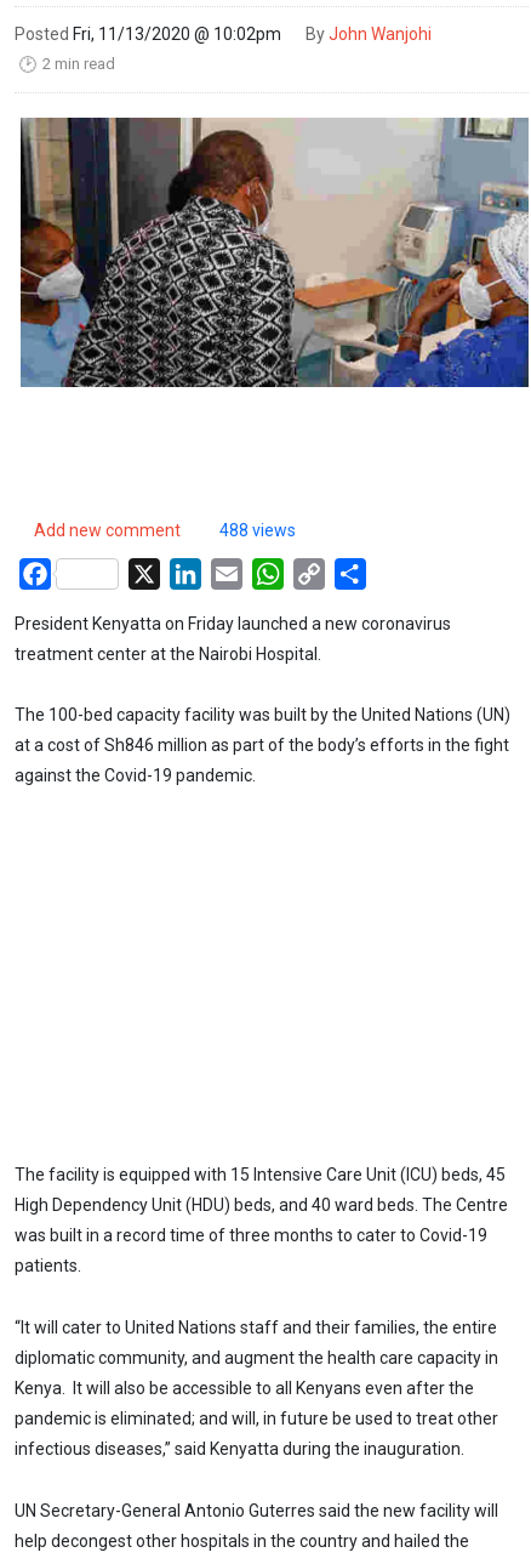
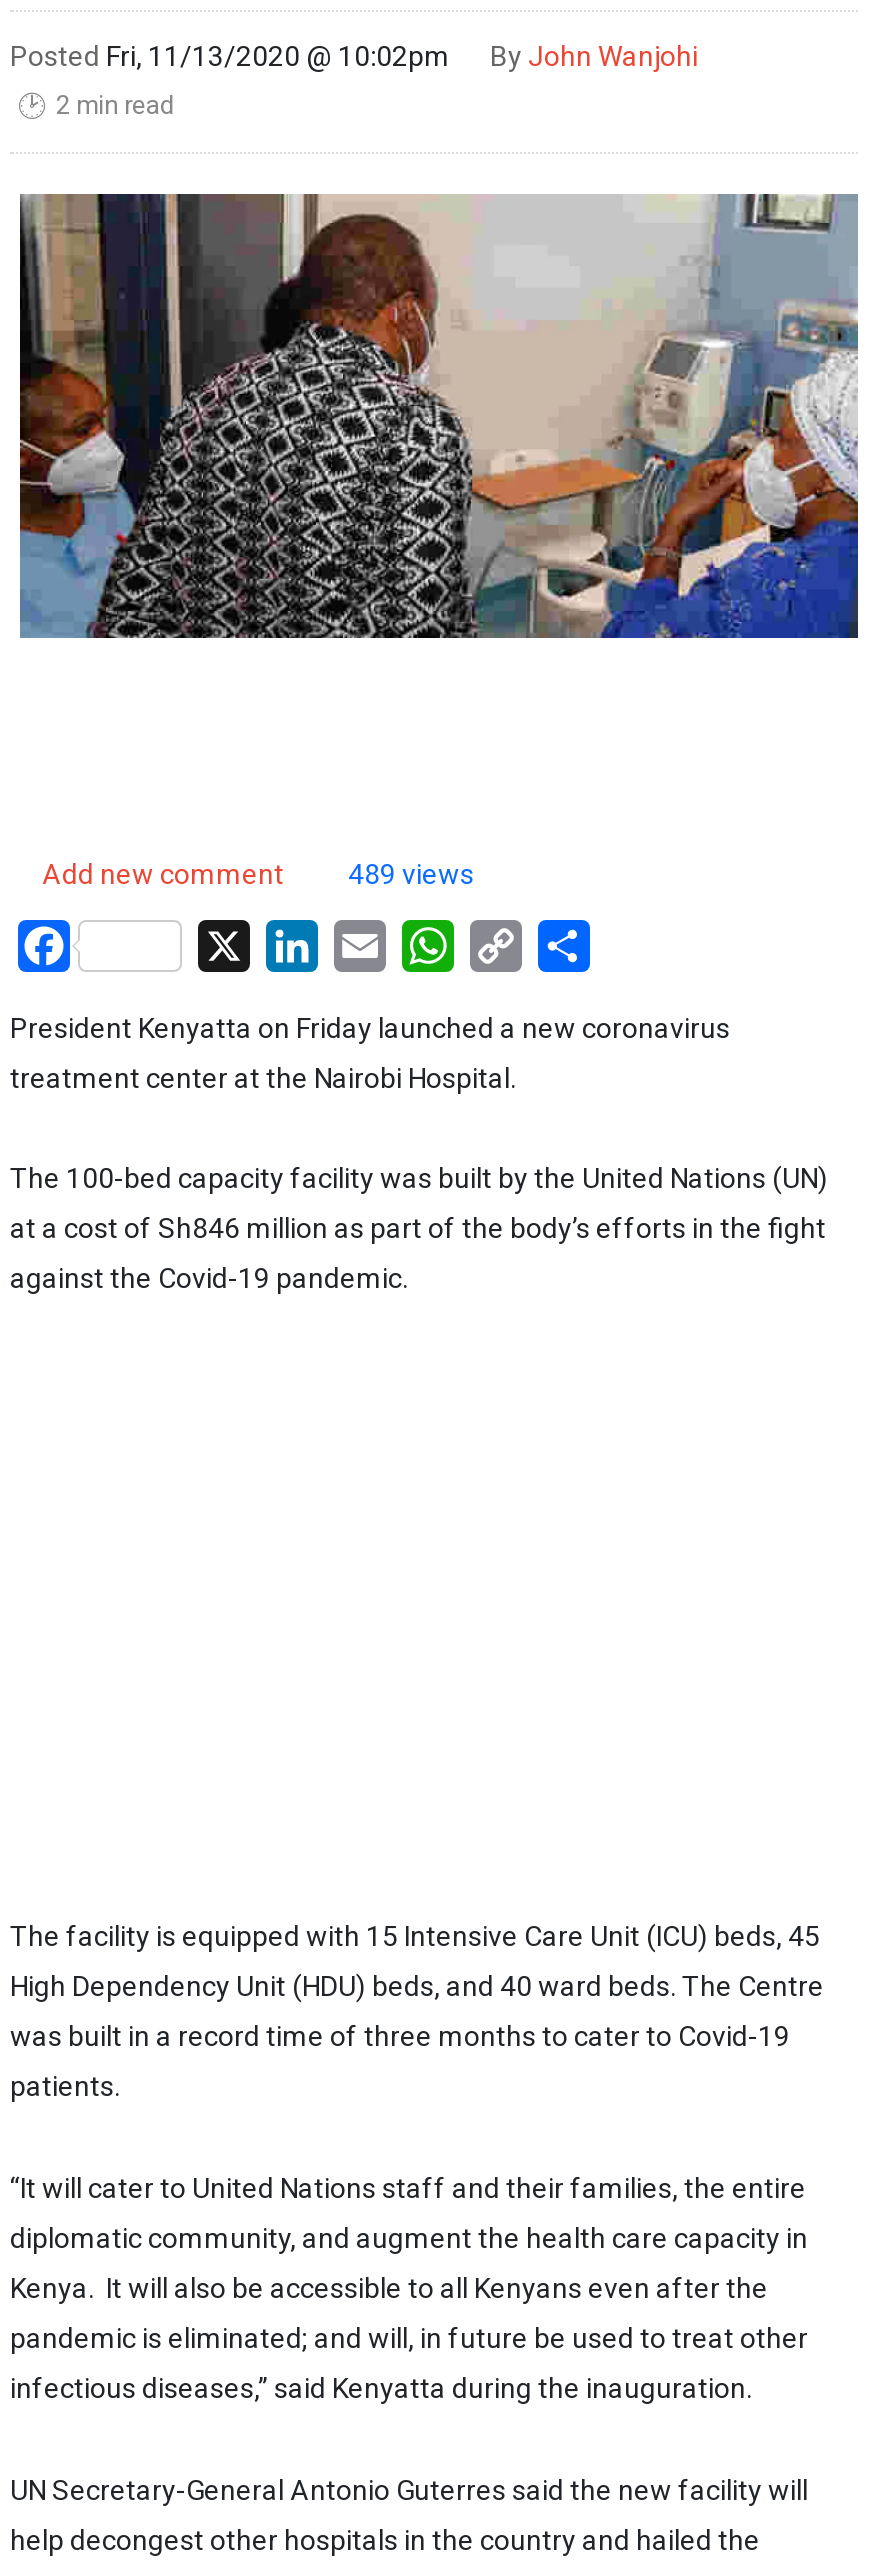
[34,520,296,540] Add new comment 488 views -> [42,858,474,890] Add new comment 489 views

